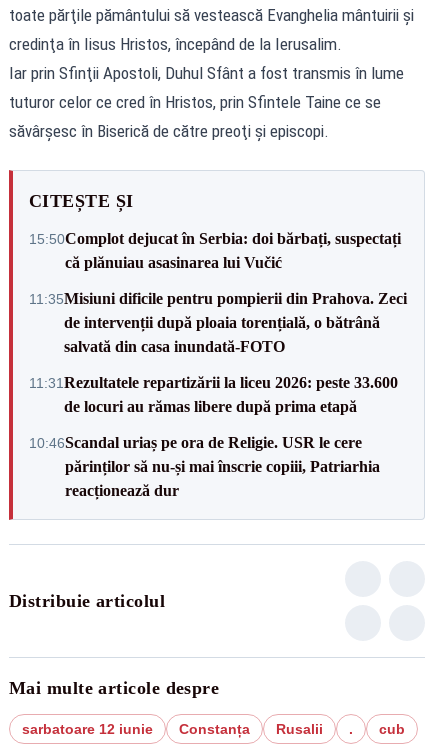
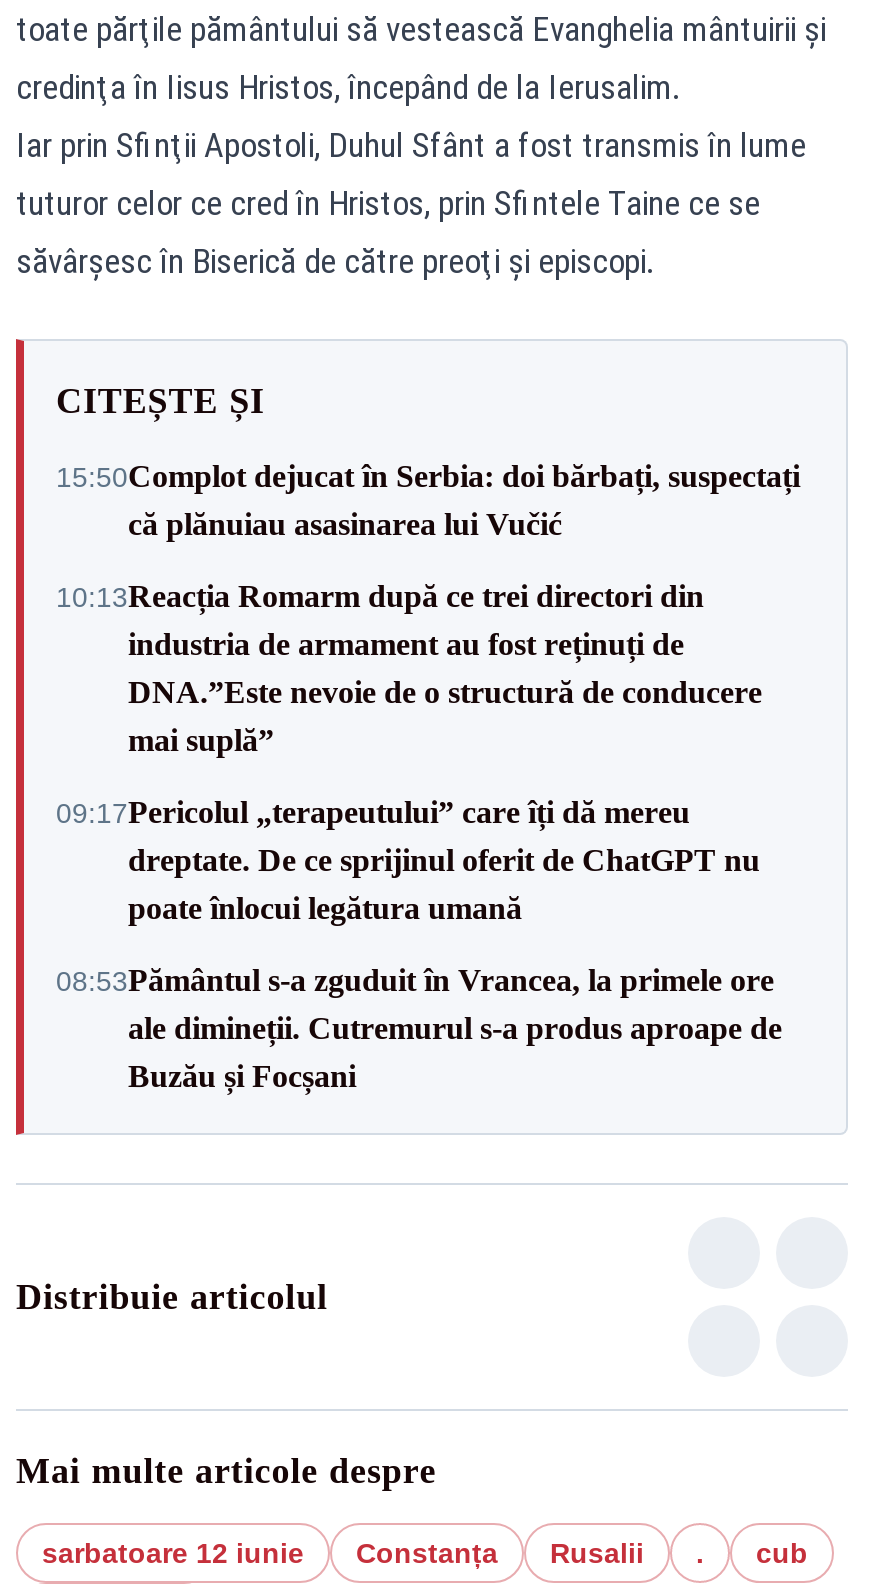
[29,289,407,354] 11:35Misiuni dificile pentru pompierii din Prahova. Zeci | de intervenții după ploaia torențială, o bătrână | salvată din casa inundată-FOTO -> [56,579,762,757] 10:13Reacția Romarm după ce trei directori din | industria de armament au fost reținuți de | DNA.”Este nevoie de o structură de conducere | mai suplă”
[29,373,398,414] 11:31 Rezultatele repartizării la liceu 2026: peste 33.600 | de locuri au rămas libere după prima etapă -> [56,795,760,925] 09:17Pericolul „terapeutului” care îți dă mereu | dreptate. De ce sprijinul oferit de ChatGPT nu | poate înlocui legătura umană
[29,433,380,498] 10:46Scandal uriaș pe ora de Religie. USR le cere | părinților să nu-și mai înscrie copiii, Patriarhia | reacționează dur -> [56,963,782,1093] 08:53Pământul s-a zguduit în Vrancea, la primele ore | ale dimineții. Cutremurul s-a produs aproape de | Buzău și Focșani

